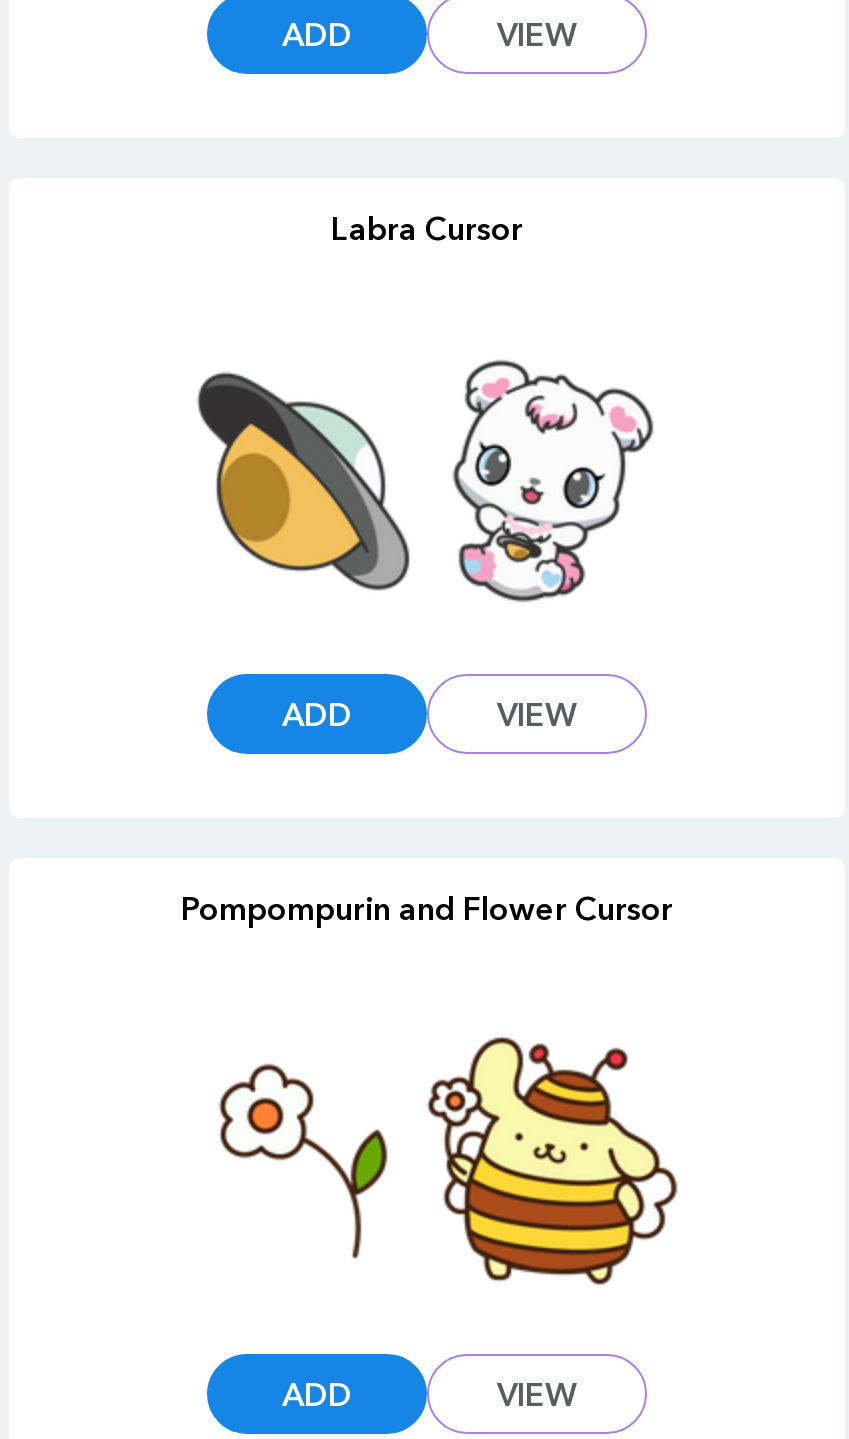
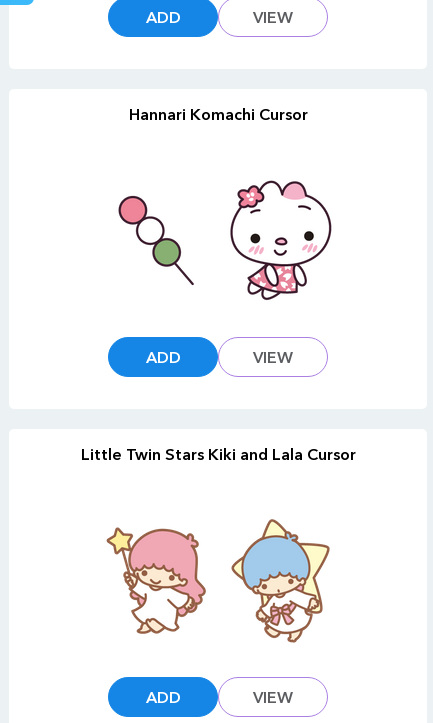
[331,207,523,247] Labra Cursor -> [128,103,307,123] Hannari Komachi Cursor
[451,358,655,602] [image] -> [229,180,333,300] [image]
[197,370,411,592] [image] -> [104,186,209,295] [image]
[181,887,673,927] Pompompurin and Flower Cursor -> [80,443,355,463] Little Twin Stars Kiki and Lala Cursor
[427,1036,679,1286] [image] -> [219,518,343,644] [image]
[205,1056,403,1268] [image] -> [106,527,207,635] [image]

